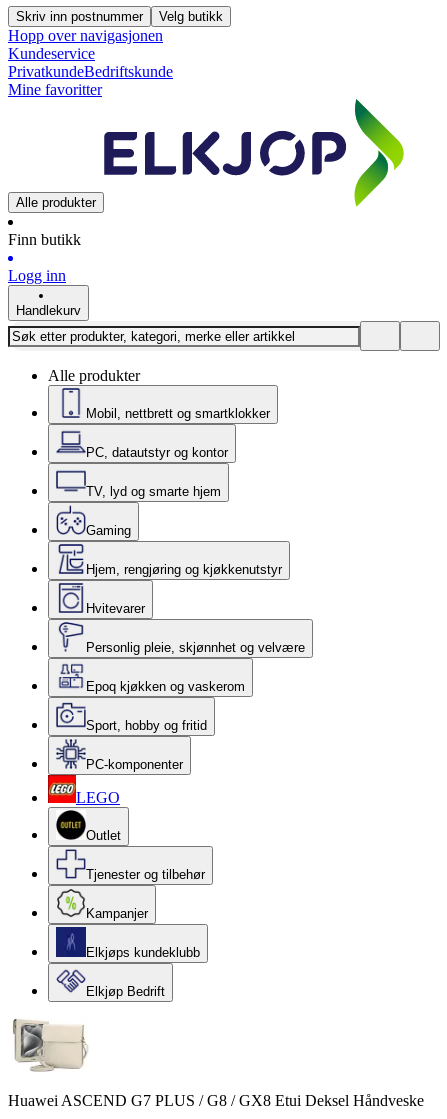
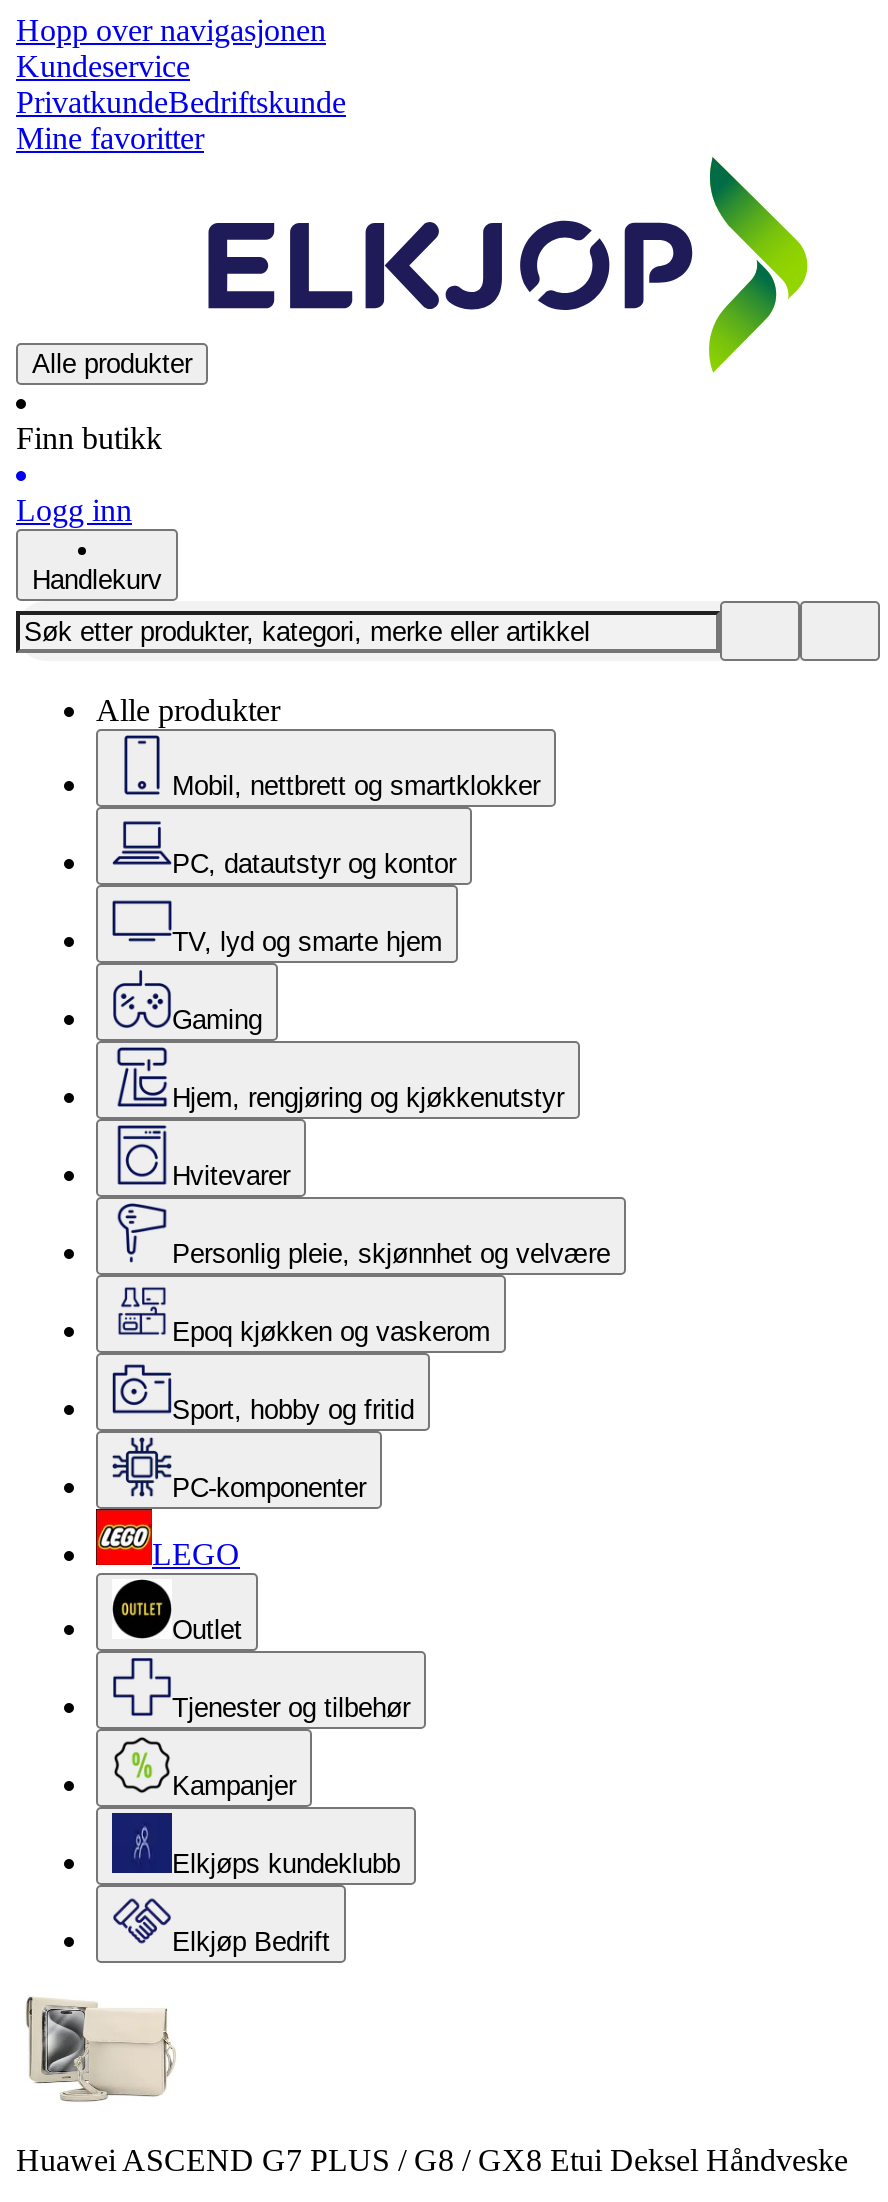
[16,9,223,24] Skriv inn postnummer | Velg butikk -> none

